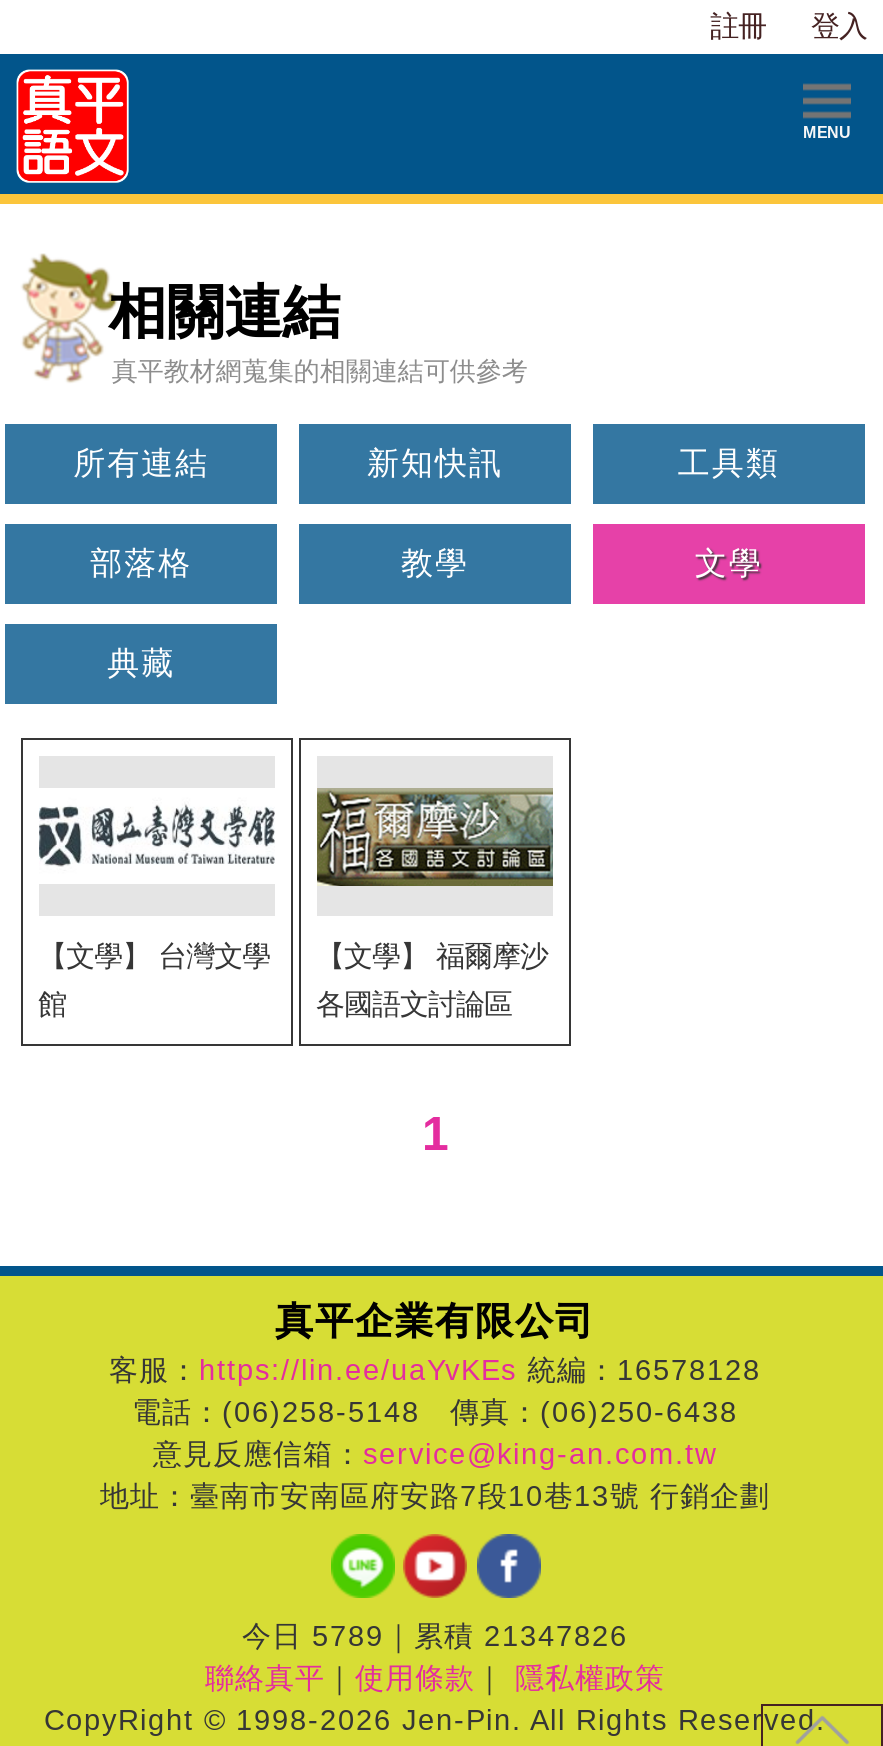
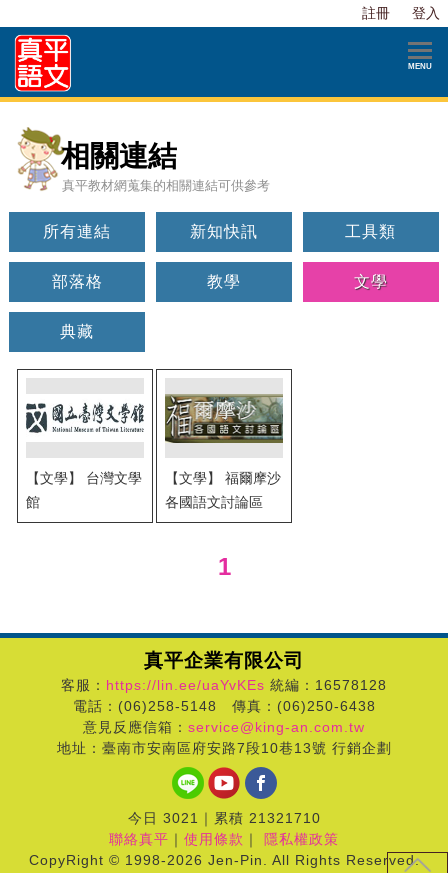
[242,1620,628,1652] 今日 5789｜累積 21347826 -> [127,810,320,826] 今日 3021｜累積 21321710

